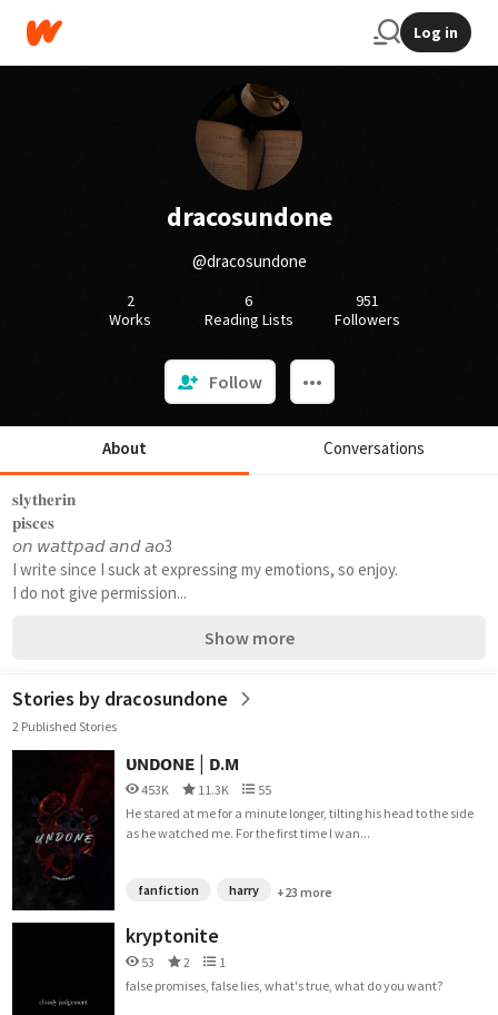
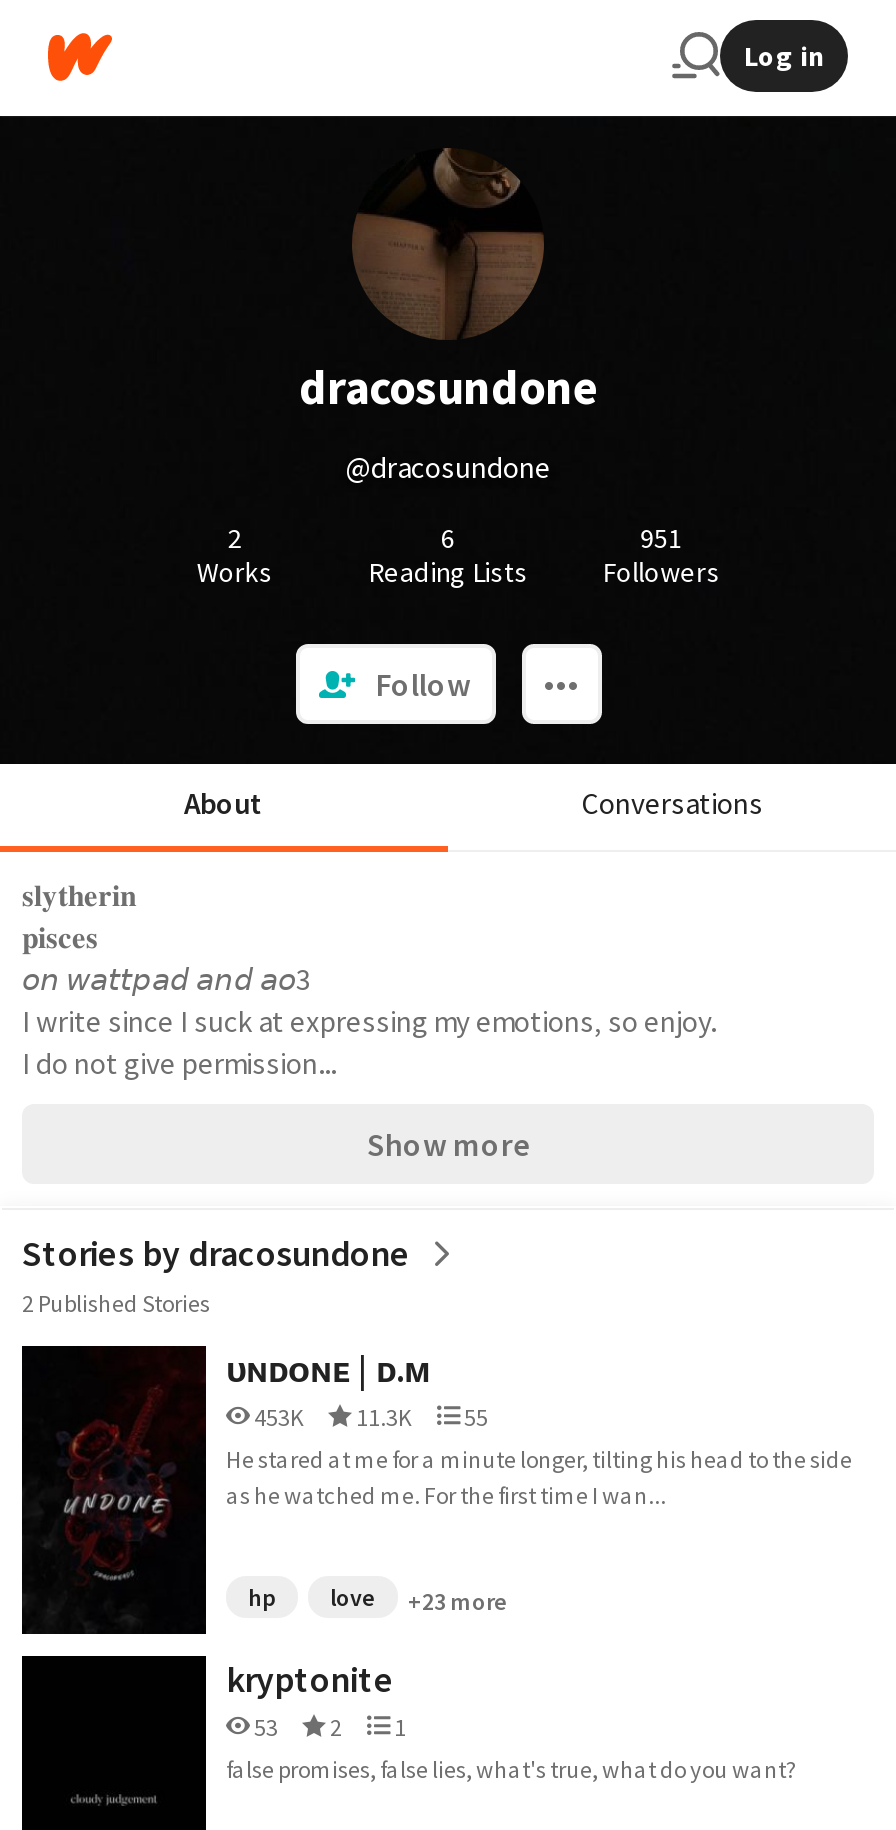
[138,881,259,898] fanfiction | harry -> [248,1582,376,1612] hp | love

